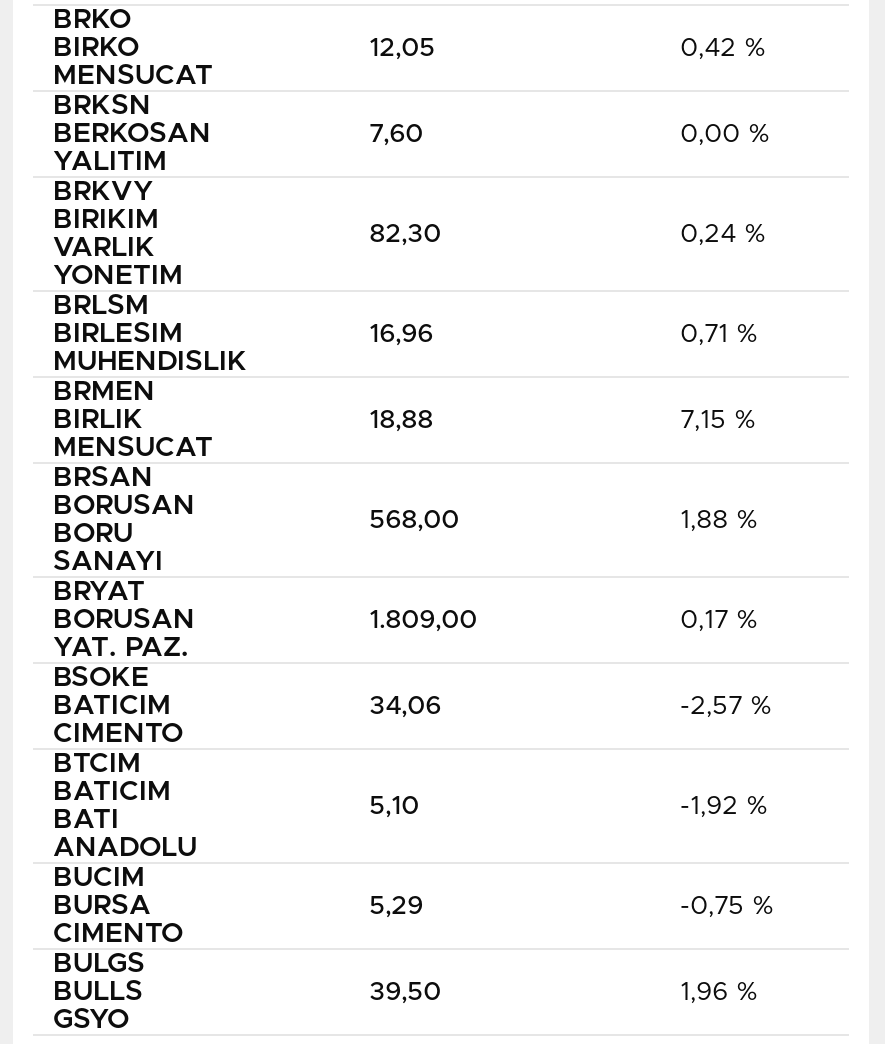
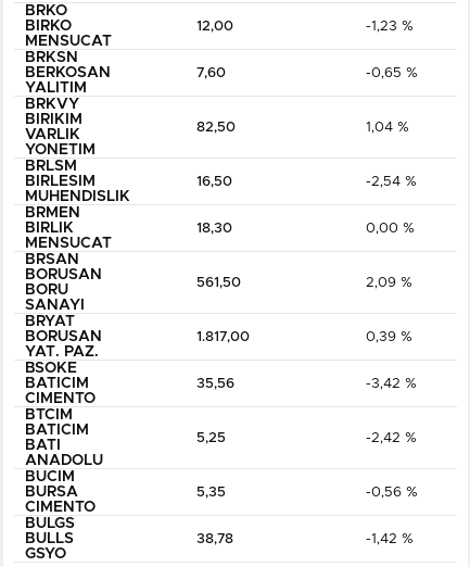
[369,35,435,61] 12,05 -> [197,19,233,33] 12,00
[680,35,766,61] 0,42 % -> [365,19,413,33] -1,23 %
[680,121,770,147] 0,00 % -> [365,66,417,80] -0,65 %
[369,221,441,247] 82,30 -> [197,120,236,134] 82,50
[680,221,766,247] 0,24 % -> [365,120,409,134] 1,04 %
[369,321,433,347] 16,96 -> [197,174,232,188] 16,50
[680,321,758,347] 0,71 % -> [365,174,416,188] -2,54 %
[369,407,433,433] 18,88 -> [197,221,232,235] 18,30
[680,407,756,433] 7,15 % -> [365,221,414,235] 0,00 %
[369,507,459,533] 568,00 -> [197,275,241,289] 561,50
[680,507,758,533] 1,88 % -> [365,275,412,289] 2,09 %
[369,607,477,633] 1.809,00 -> [197,330,250,344] 1.817,00
[680,607,758,633] 0,17 % -> [365,330,412,344] 0,39 %
[369,693,441,719] 34,06 -> [197,376,235,390] 35,56
[680,693,772,719] -2,57 % -> [365,376,416,390] -3,42 %
[369,793,419,819] 5,10 -> [197,431,226,445] 5,25
[680,793,768,819] -1,92 % -> [365,431,416,445] -2,42 %
[369,893,423,919] 5,29 -> [197,485,226,499] 5,35
[680,893,774,919] -0,75 % -> [365,485,417,499] -0,56 %
[369,979,441,1005] 39,50 -> [197,532,233,546] 38,78
[680,979,758,1005] 1,96 % -> [365,532,413,546] -1,42 %

